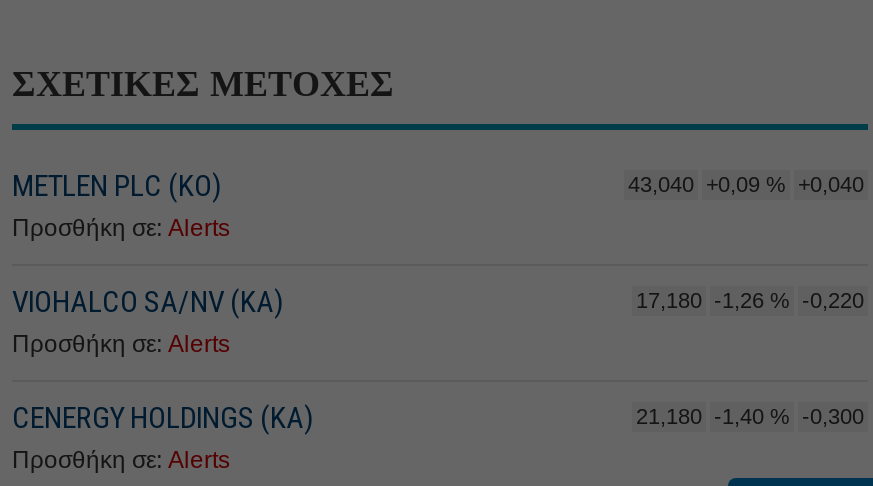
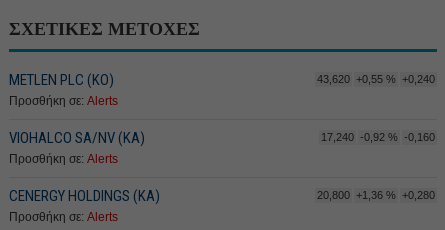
[628,173,864,197] 43,040 +0,09 % +0,040 -> [317,73,435,85] 43,620 +0,55 % +0,240
[636,289,864,313] 17,180 -1,26 % -0,220 -> [321,131,435,143] 17,240 -0,92 % -0,160
[636,405,864,429] 21,180 -1,40 % -0,300 -> [317,189,435,201] 20,800 +1,36 % +0,280

